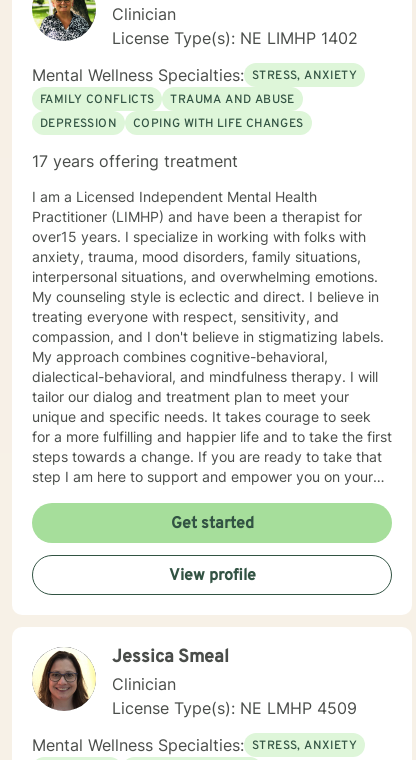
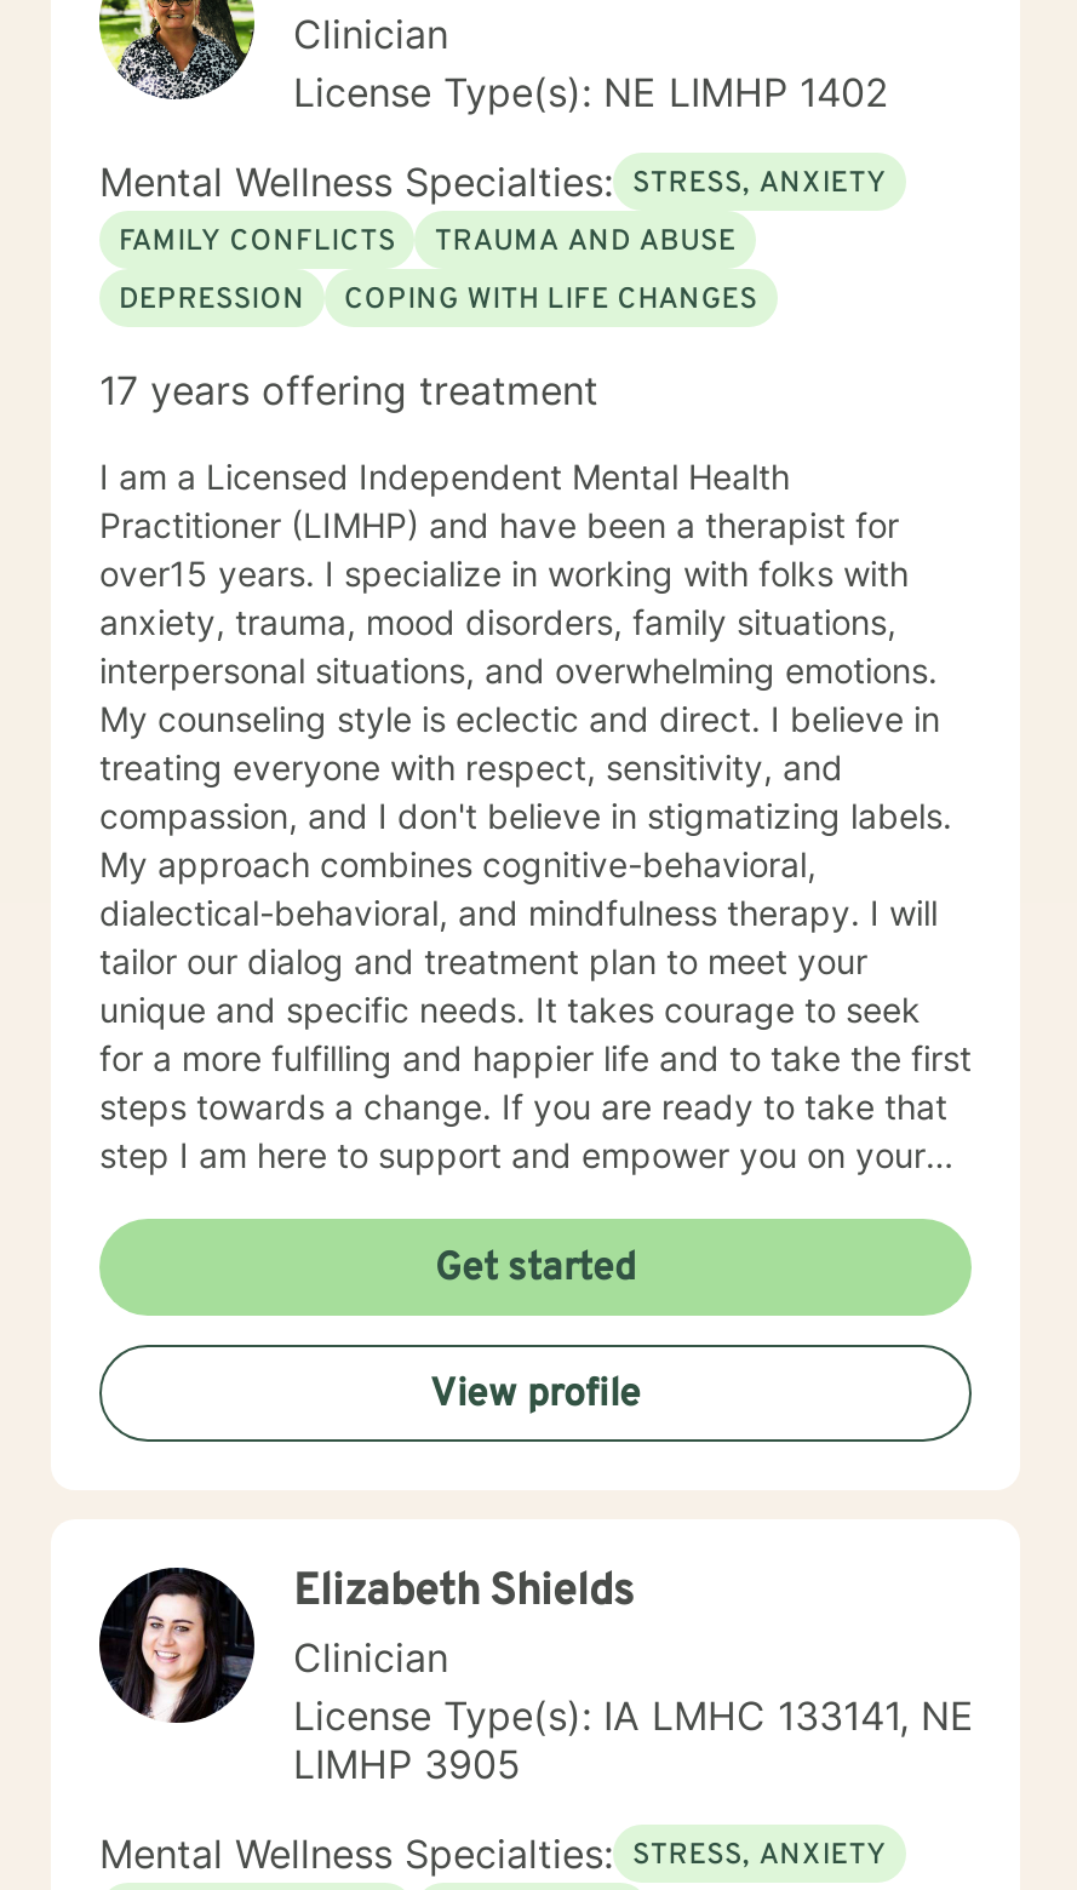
[32,646,229,712] [image] | Jessica Smeal -> [97,1565,635,1725] [image] | Elizabeth Shields
[112,698,357,718] License Type(s): NE LMHP 4509 -> [293,1691,974,1788] License Type(s): IA LMHC 133141, NE | LIMHP 3905

